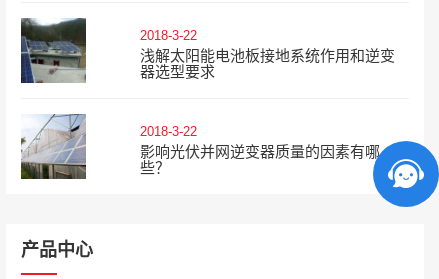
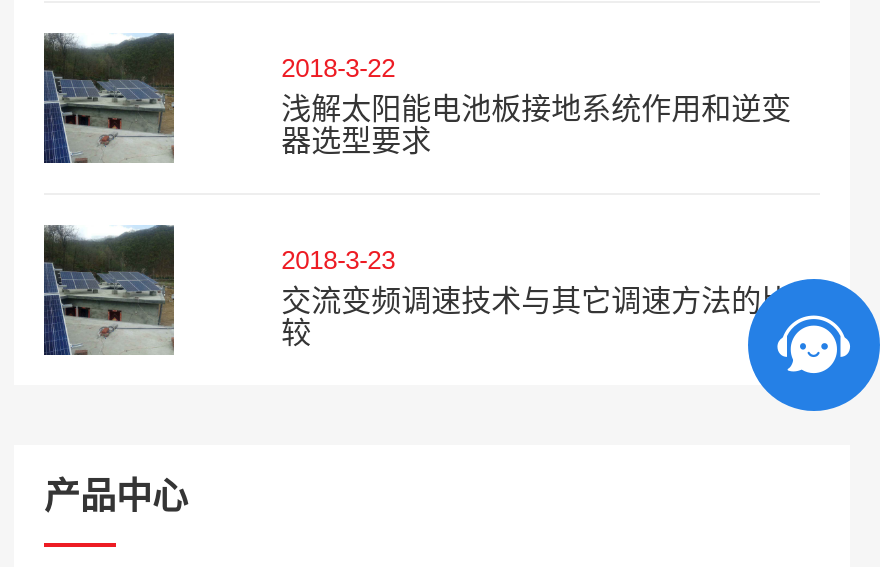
[20,113,86,179] [image] -> [42,223,174,357] [image]
[140,124,380,176] 2018-3-22 | 影响光伏并网逆变器质量的因素有哪 | 些？ -> [281,245,791,349] 2018-3-23 | 交流变频调速技术与其它调速方法的比 | 较

